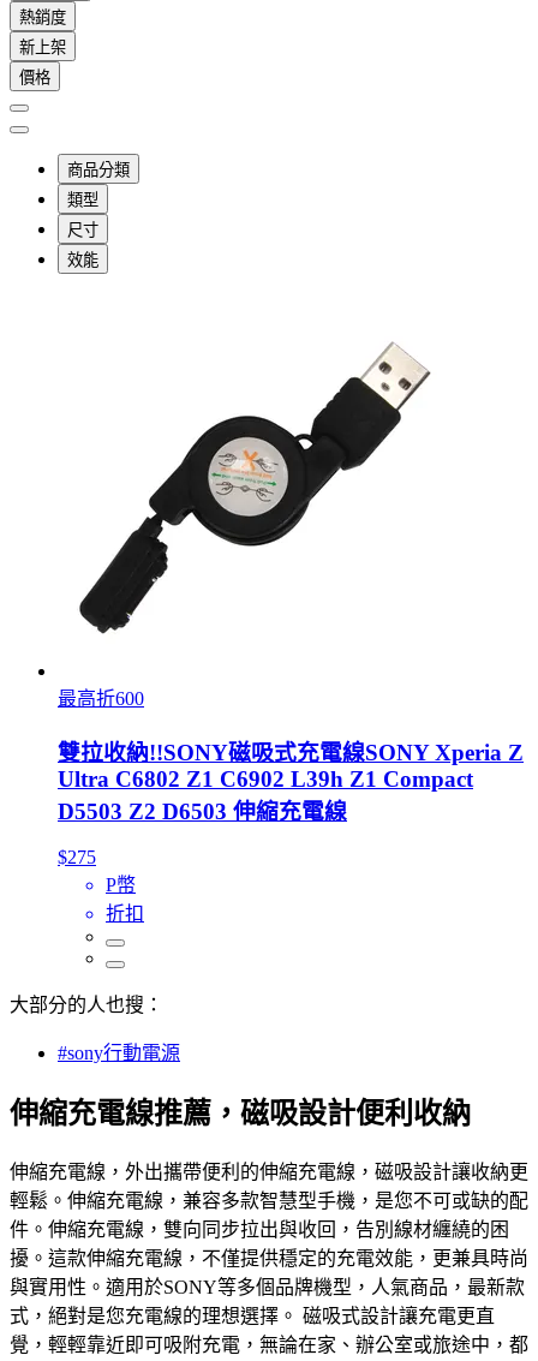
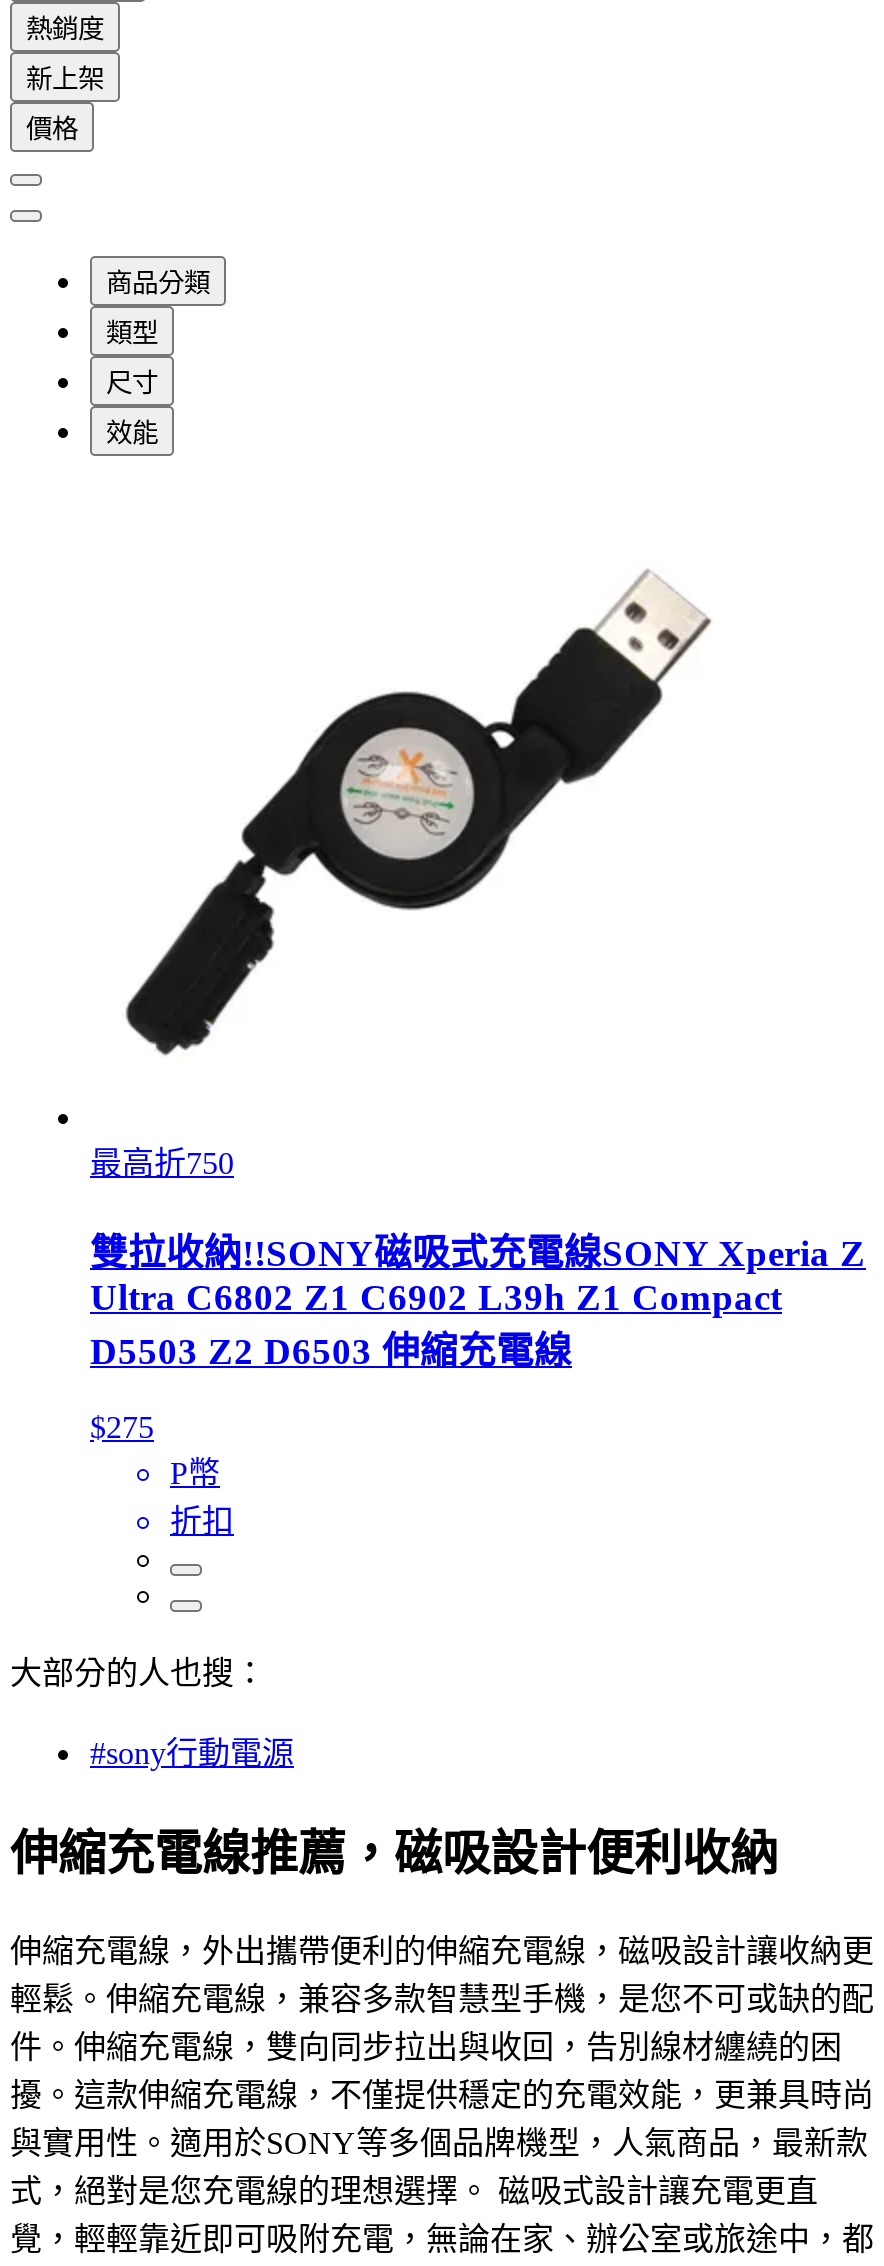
[58,688,144,709] 最高折600 -> [90,1146,234,1180] 最高折750

